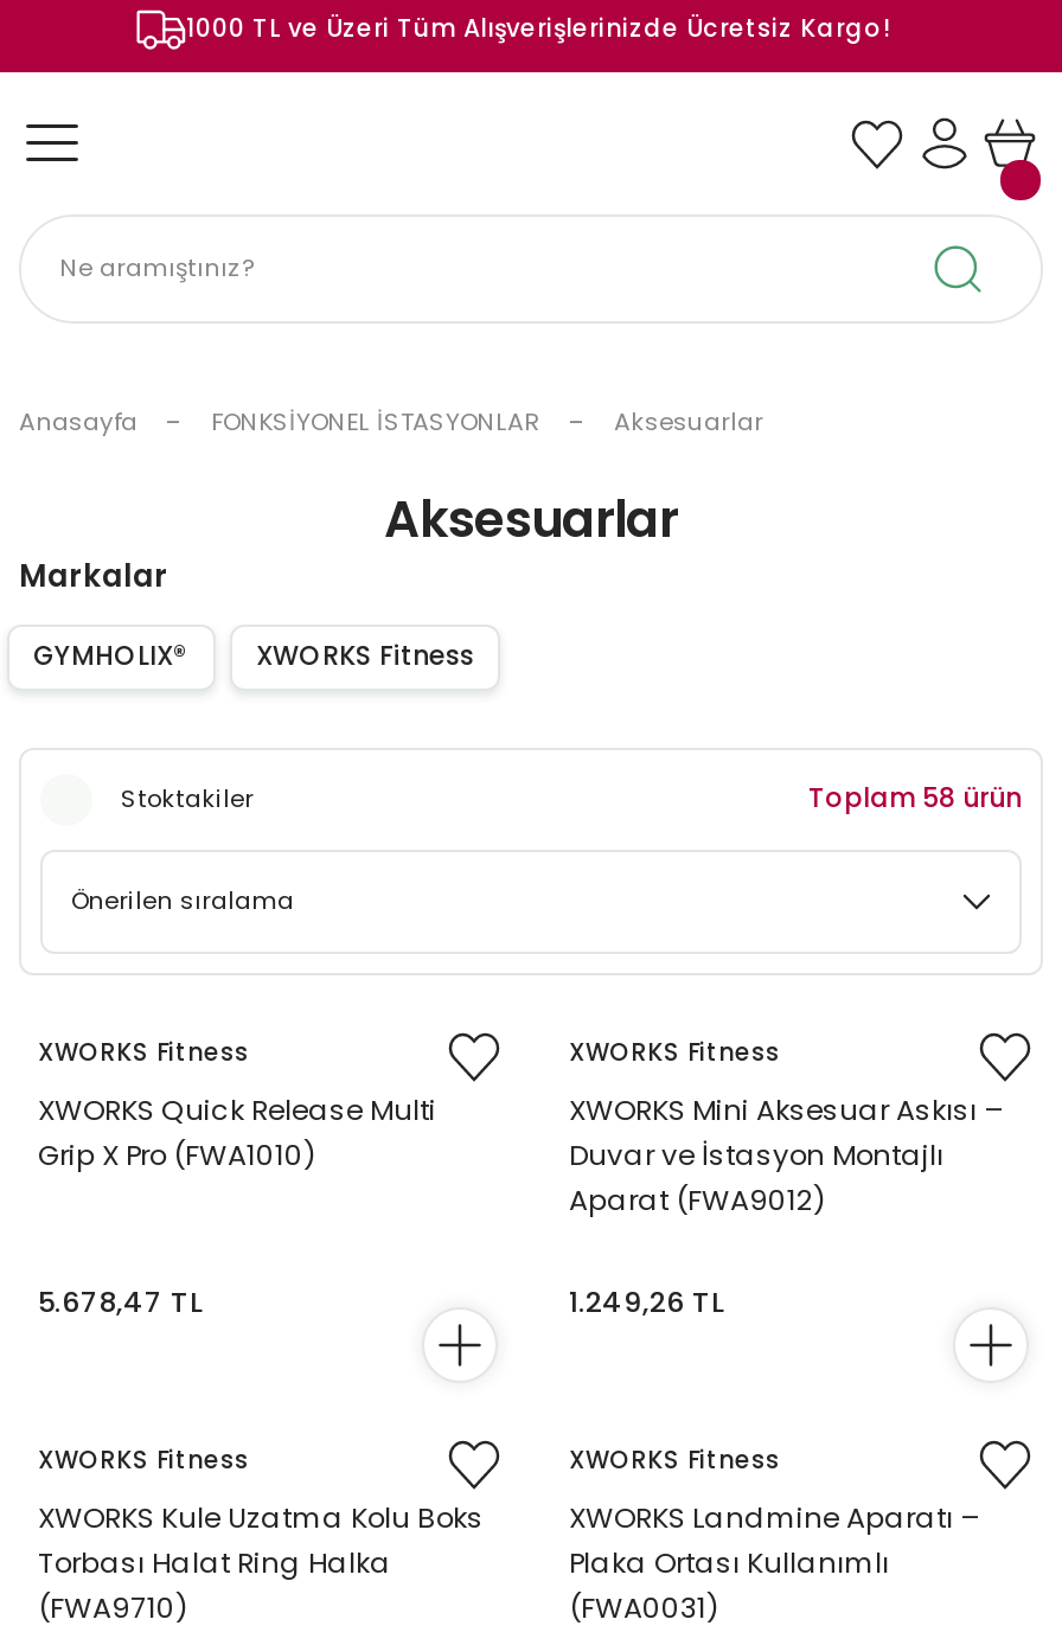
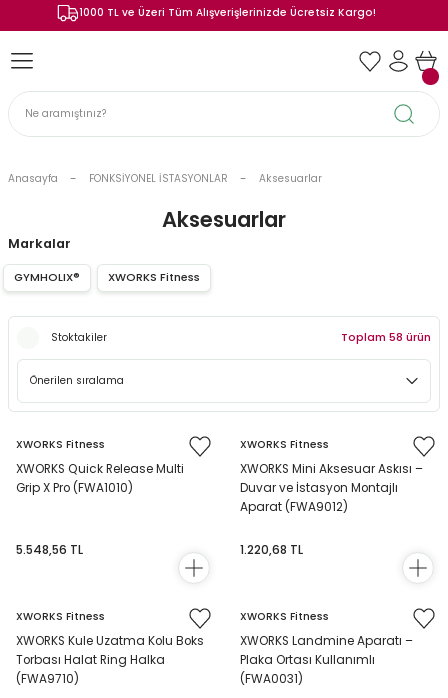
[38,1284,201,1322] 5.678,47 TL -> [16,542,83,558] 5.548,56 TL
[569,1284,723,1322] 1.249,26 TL -> [240,542,303,558] 1.220,68 TL

